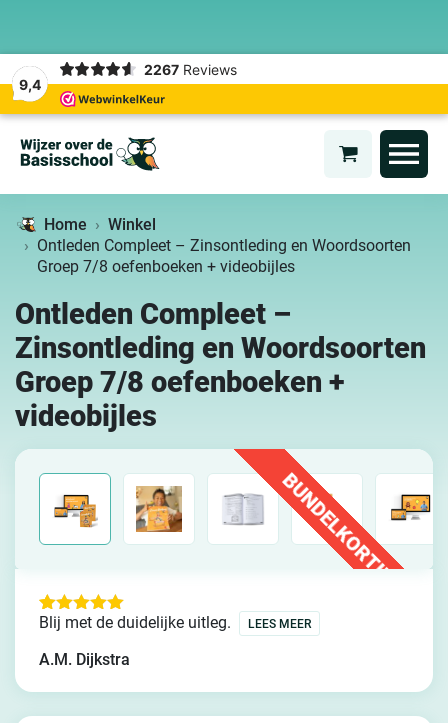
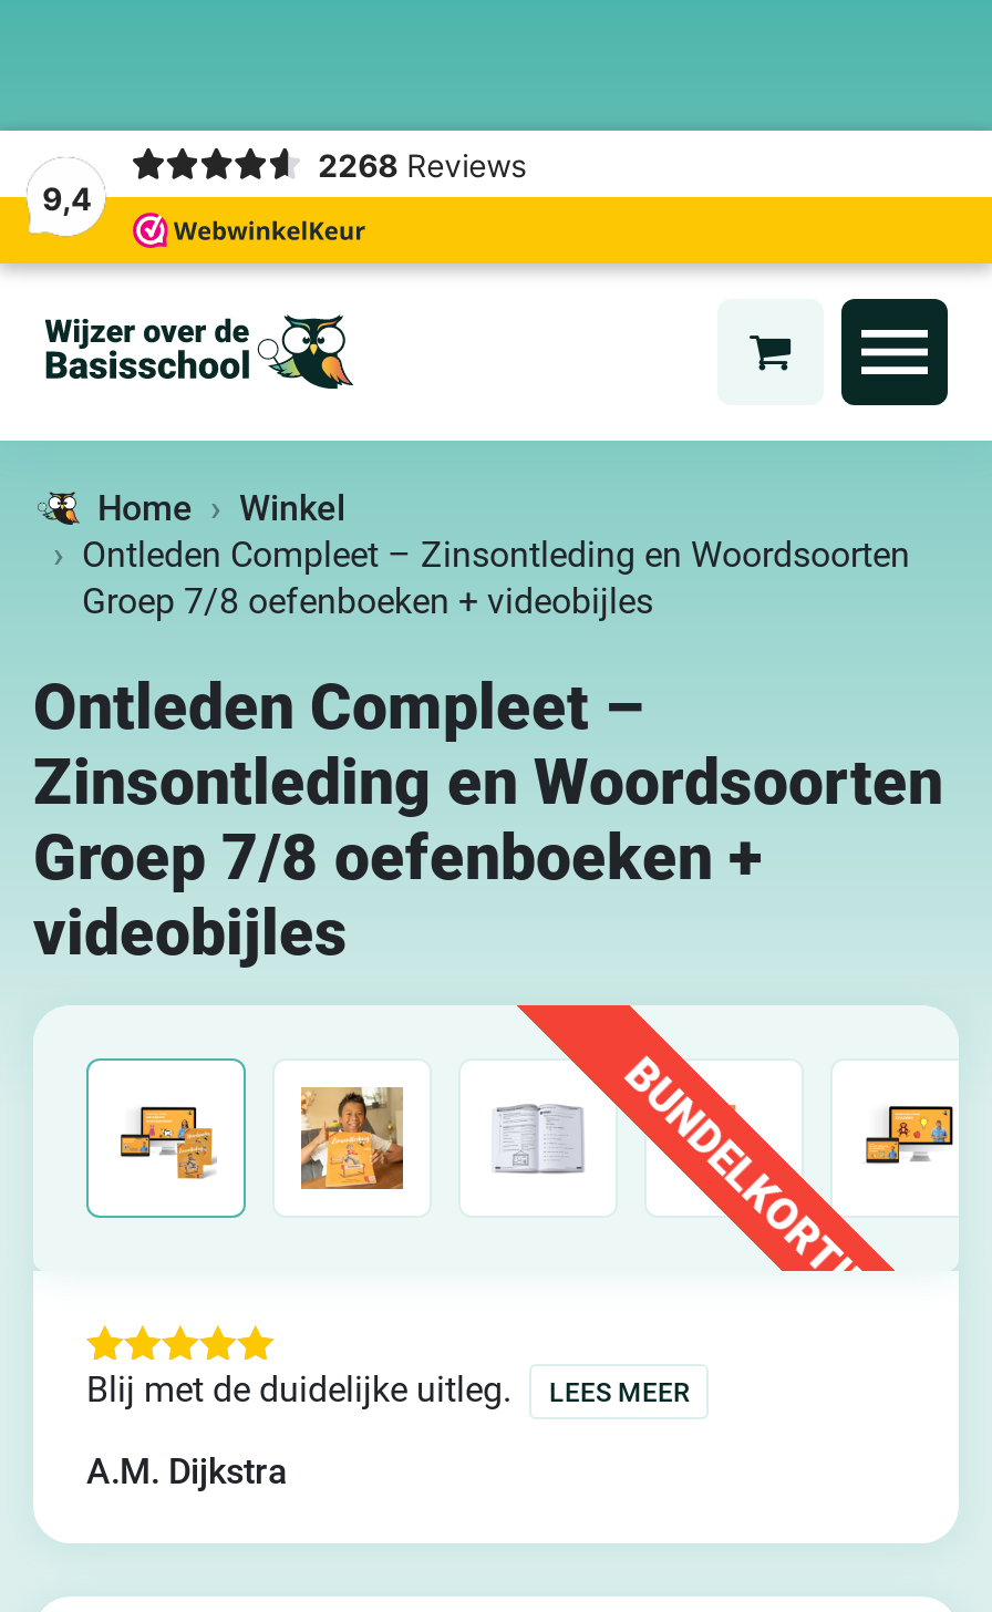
[144,60,237,77] 2267 Reviews -> [318,145,526,183] 2268 Reviews

